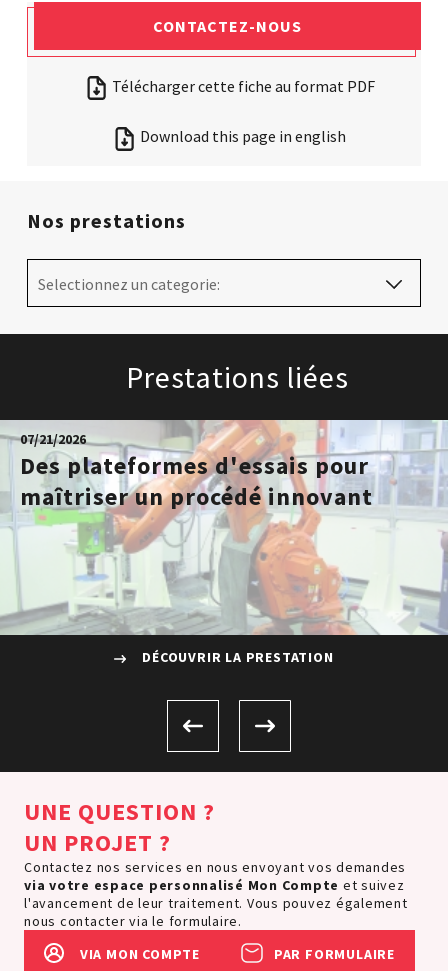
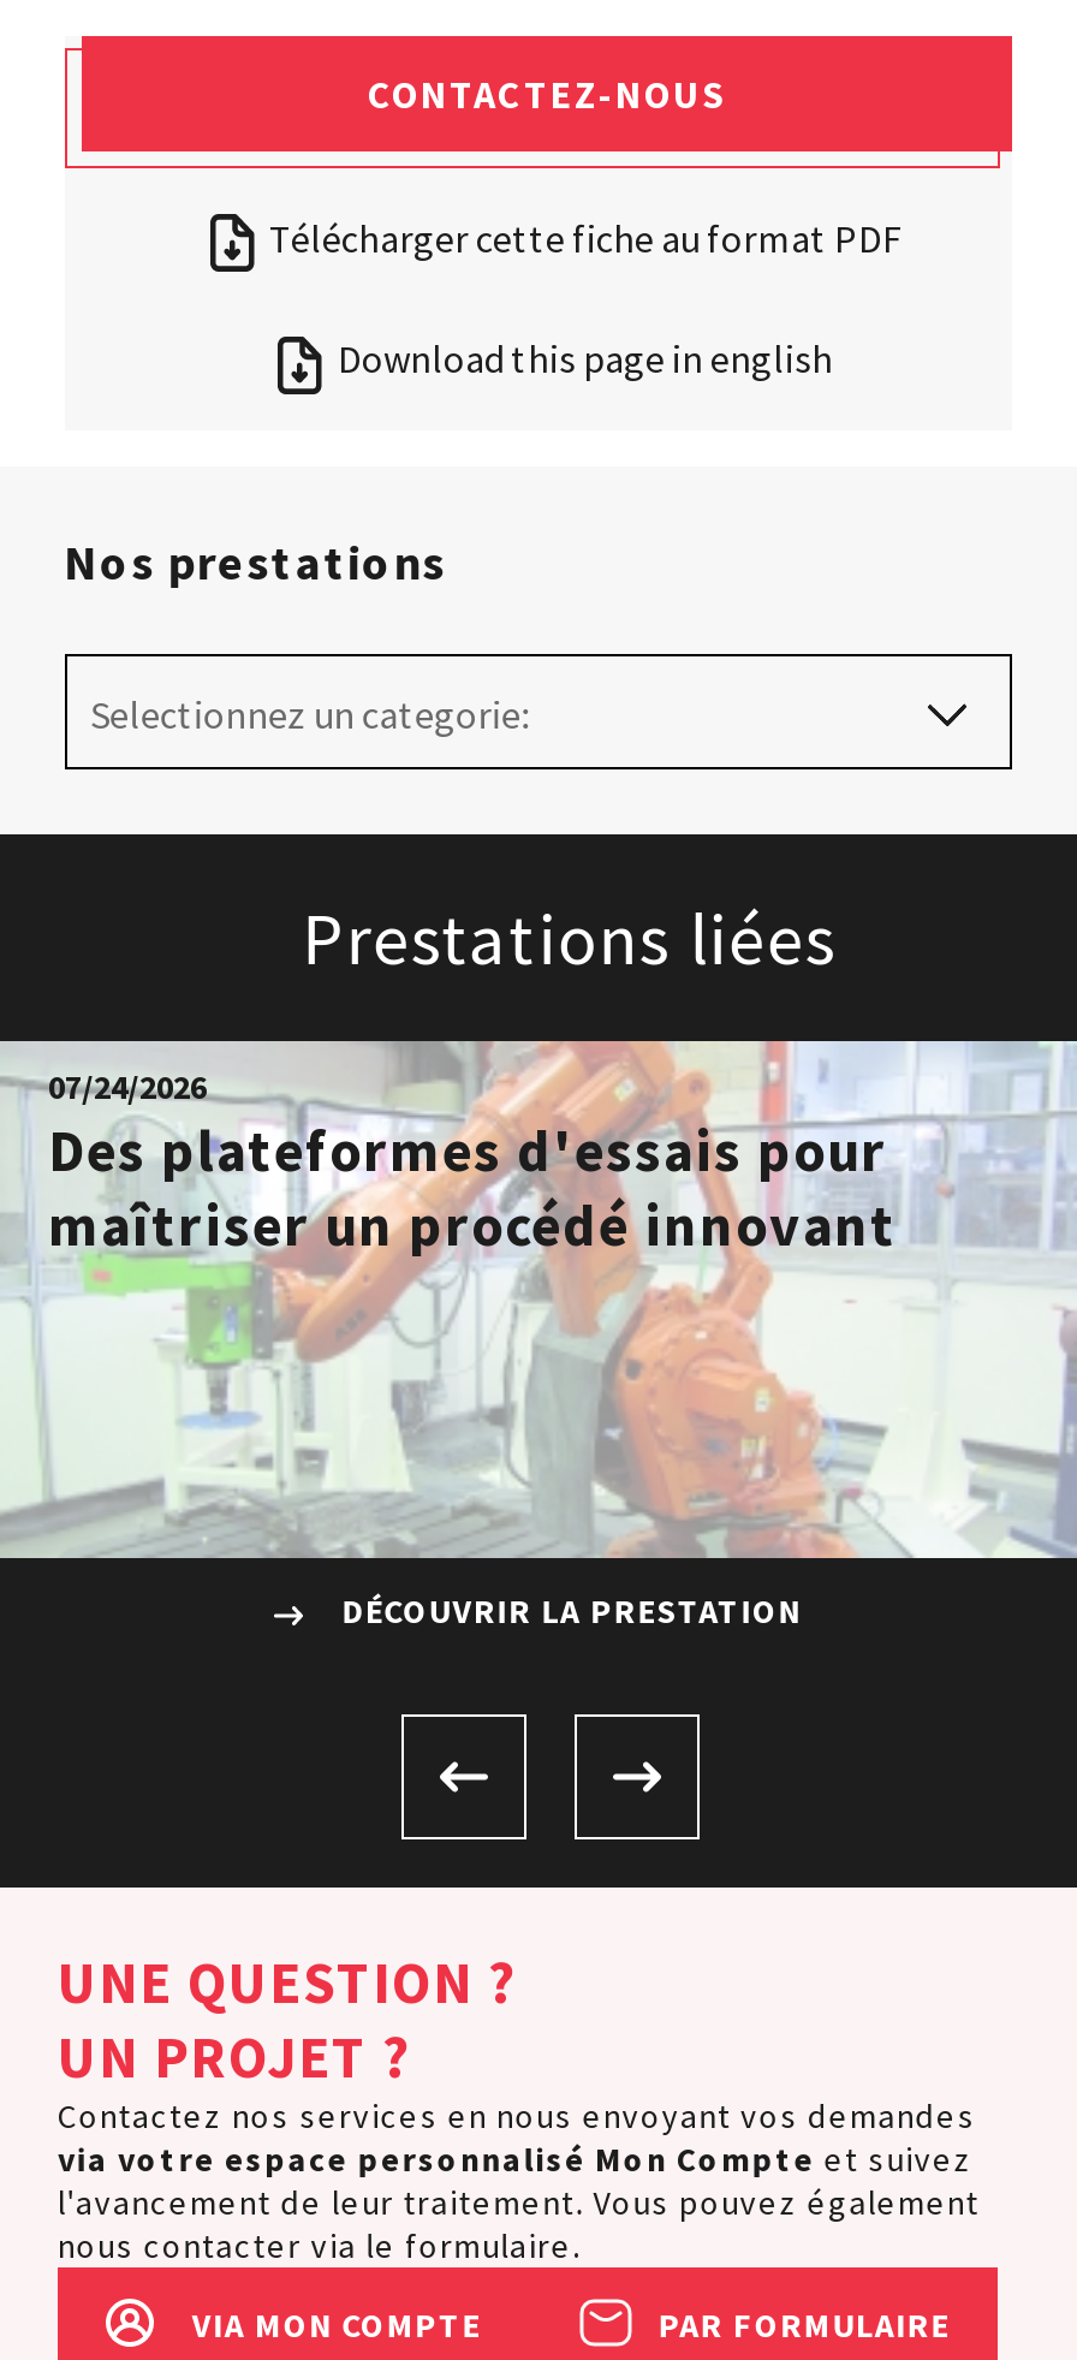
[20,430,86,448] 07/21/2026 -> [48,1066,207,1109] 07/24/2026

